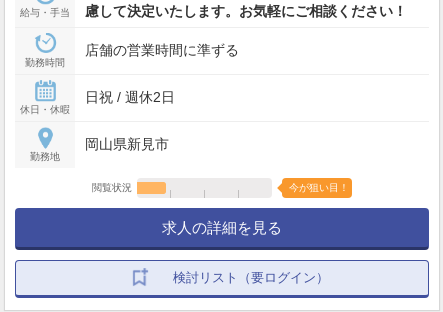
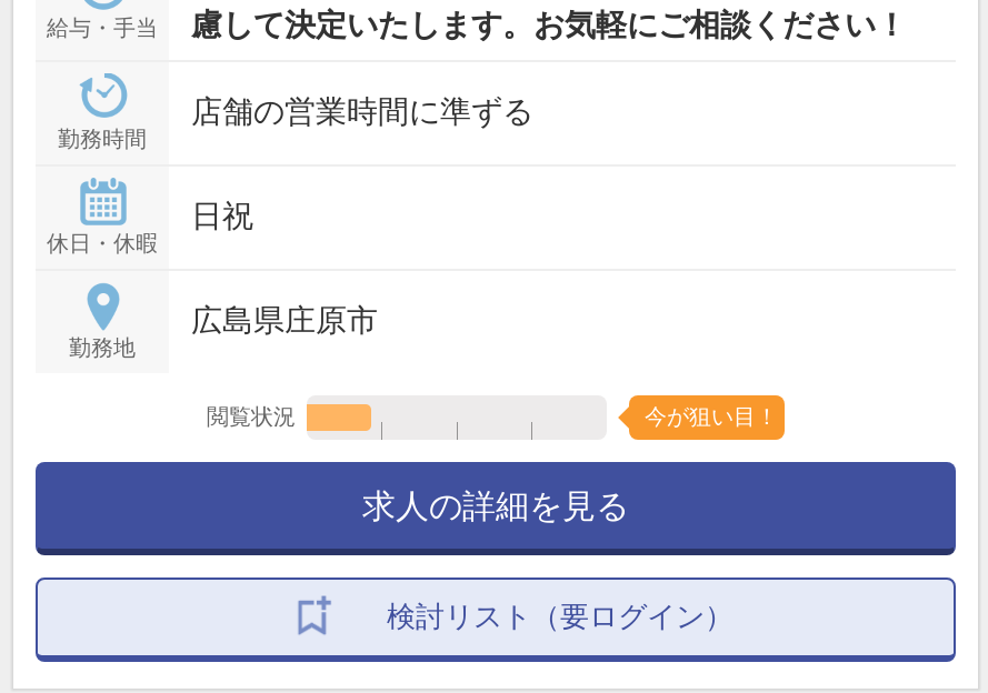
[85,89,175,105] 日祝 / 週休2日 -> [191,198,253,234] 日祝
[85,136,169,152] 岡山県新見市 -> [191,303,378,338] 広島県庄原市

